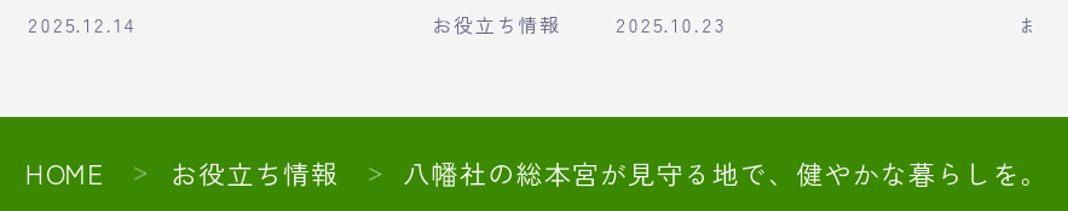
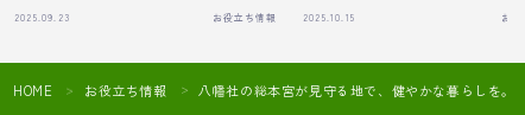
[28,11,139,38] 2025.12.14 -> [14,11,70,24] 2025.09.23
[616,11,727,38] 2025.10.23 -> [303,11,355,24] 2025.10.15

